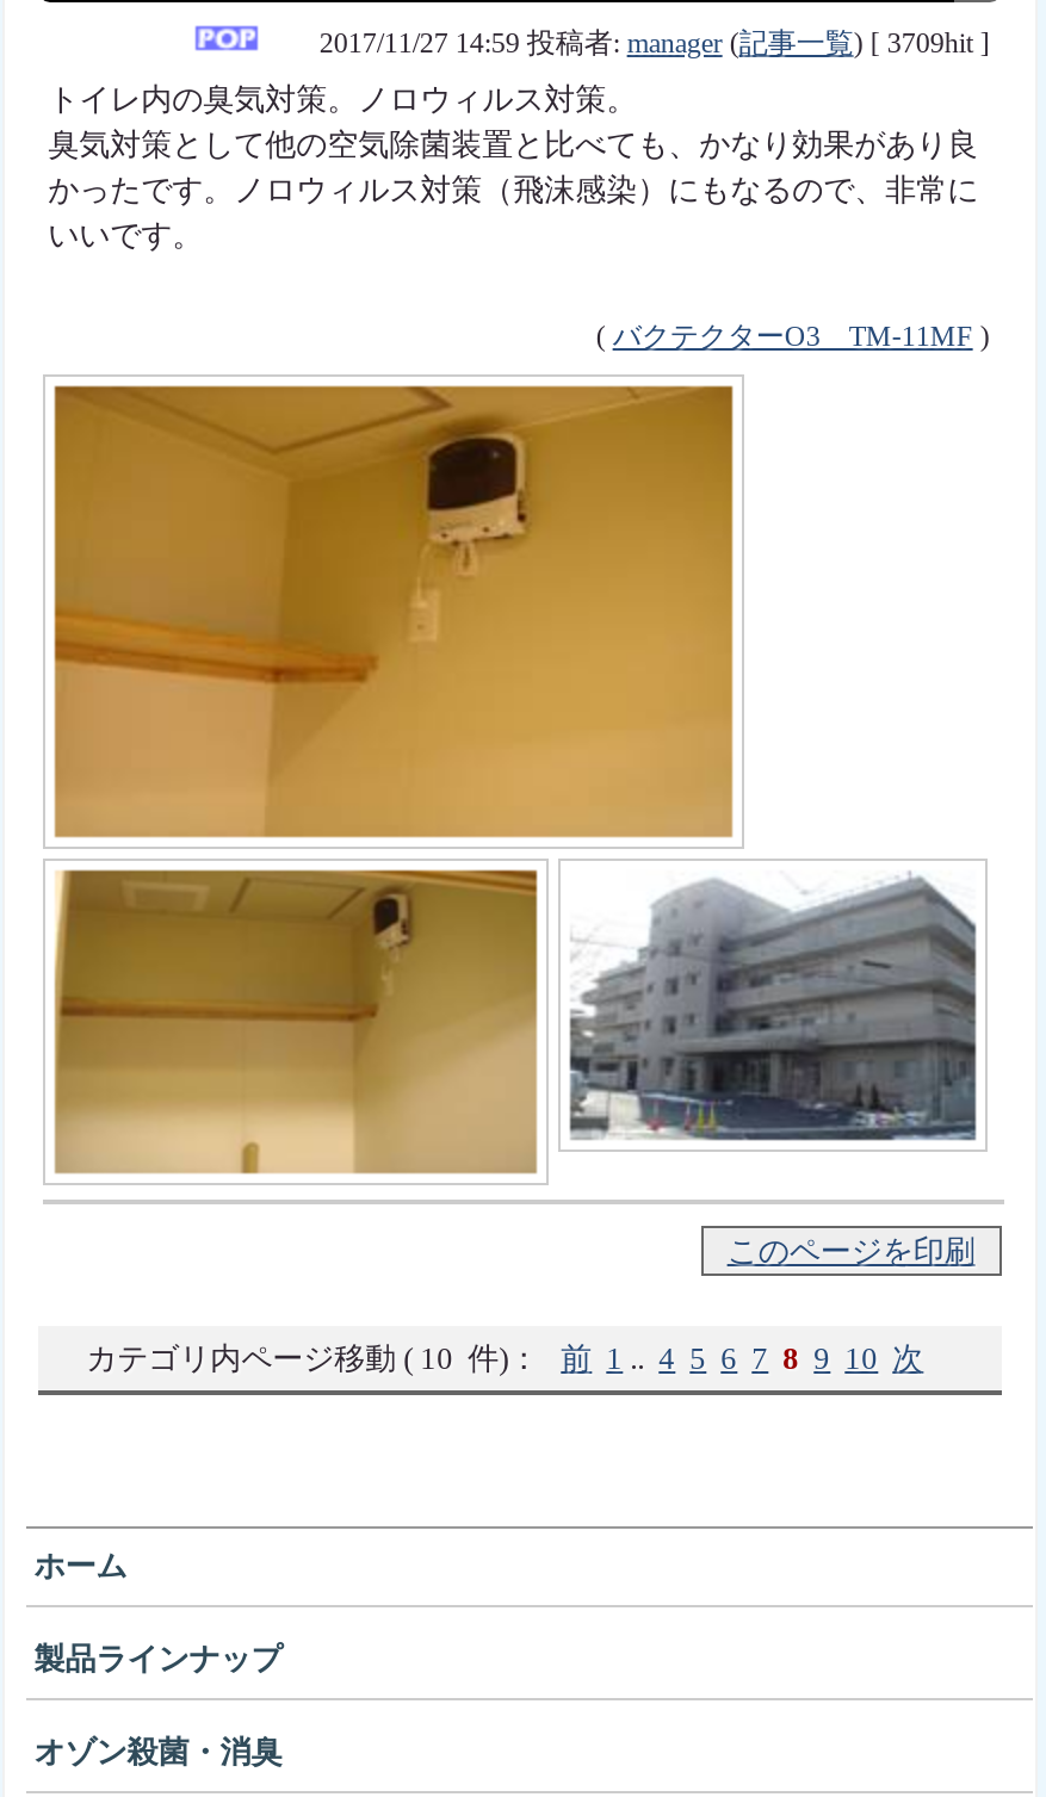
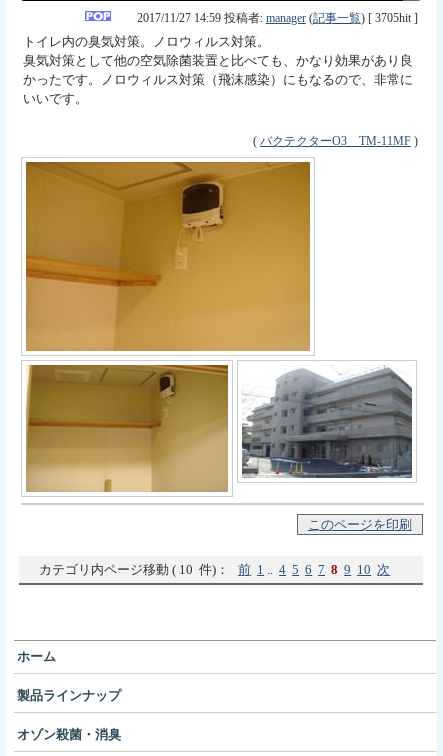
[319,27,989,60] 2017/11/27 14:59 投稿者: manager (記事一覧) [ 3709hit ] -> [137,11,418,25] 2017/11/27 14:59 投稿者: manager (記事一覧) [ 3705hit ]

